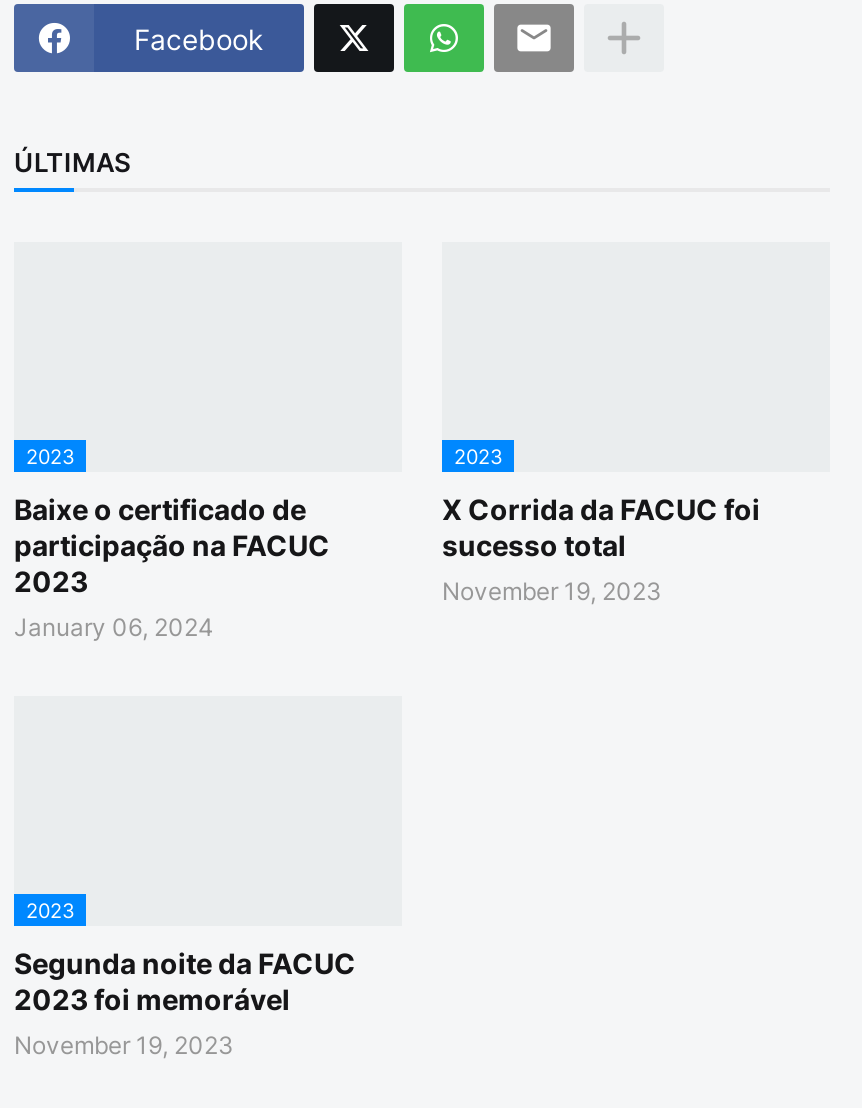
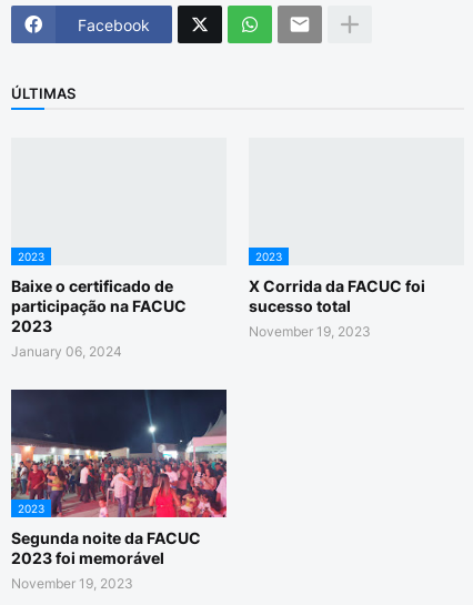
none -> [10,389,228,518] [image]

